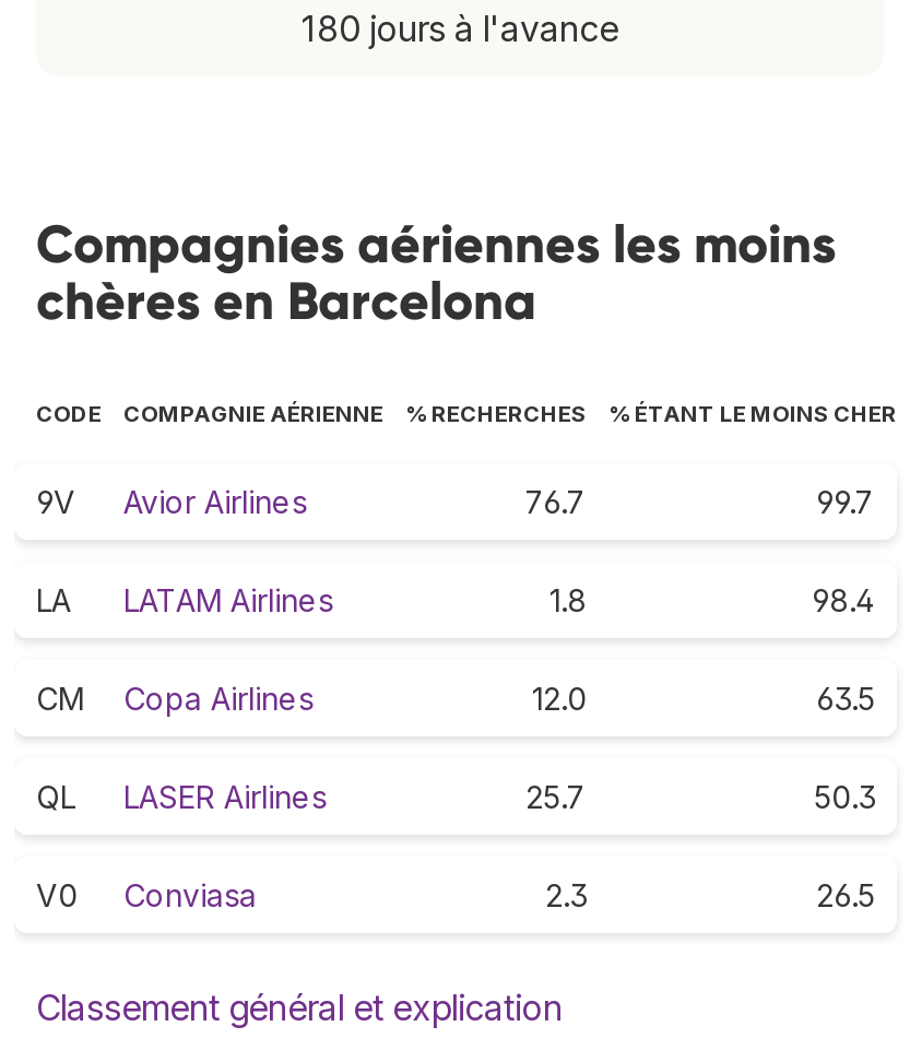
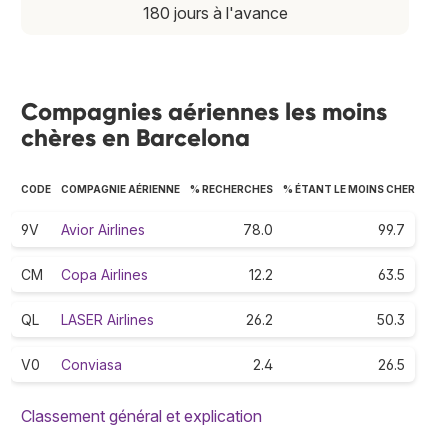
[525,482,587,519] 76.7 -> [243,221,273,238] 78.0
[36,581,875,618] LA | LATAM Airlines | 1.8 | 98.4 -> none
[532,679,587,716] 12.0 -> [249,266,273,283] 12.2
[525,777,587,814] 25.7 -> [246,311,273,328] 26.2
[545,876,587,913] 2.3 -> [253,356,273,373] 2.4

